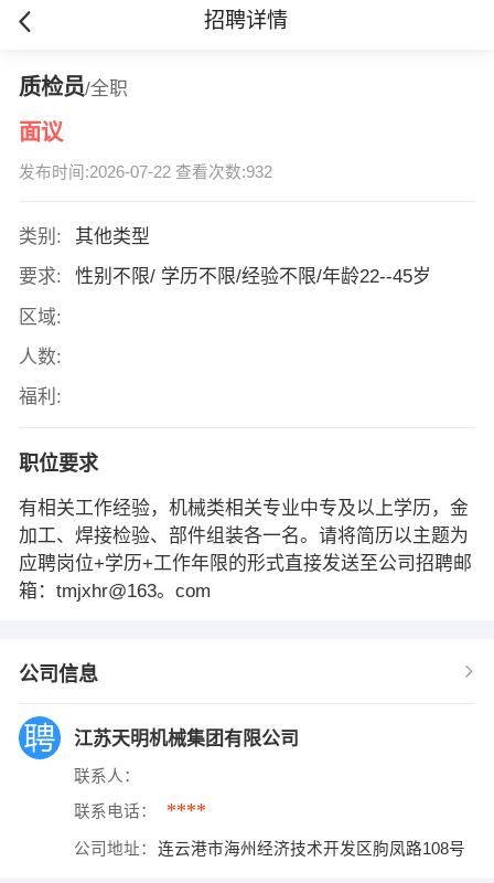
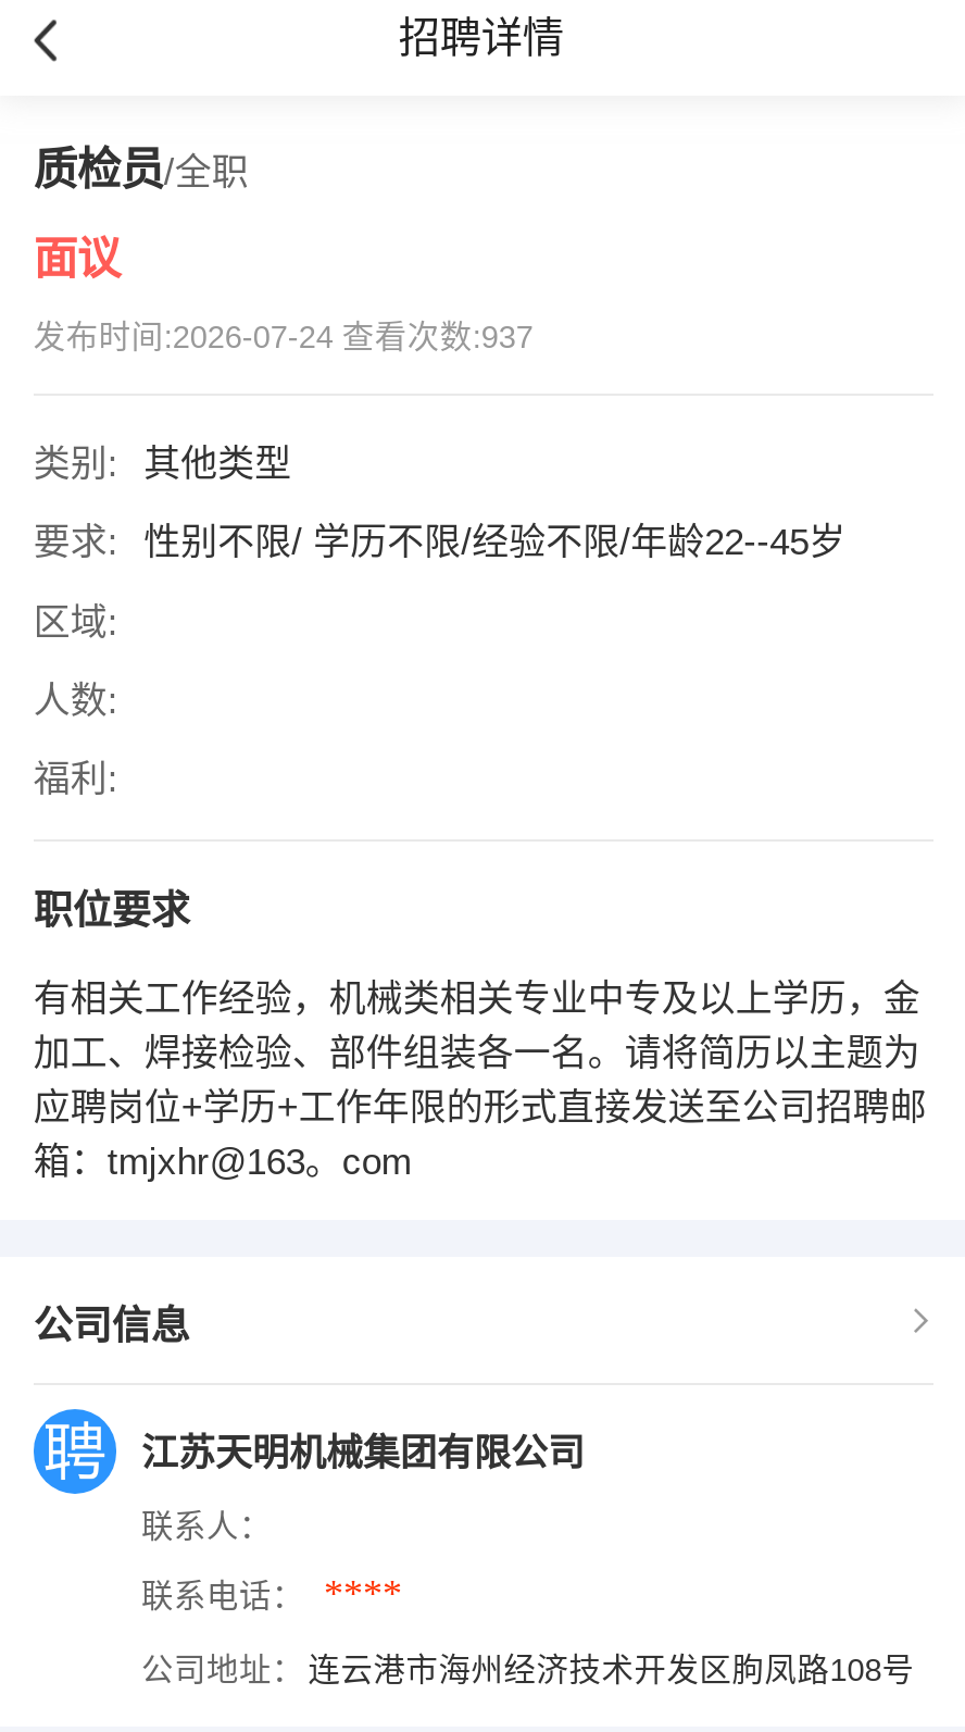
[19,164,272,181] 发布时间:2026-07-22 查看次数:932 -> [33,320,533,355] 发布时间:2026-07-24 查看次数:937

